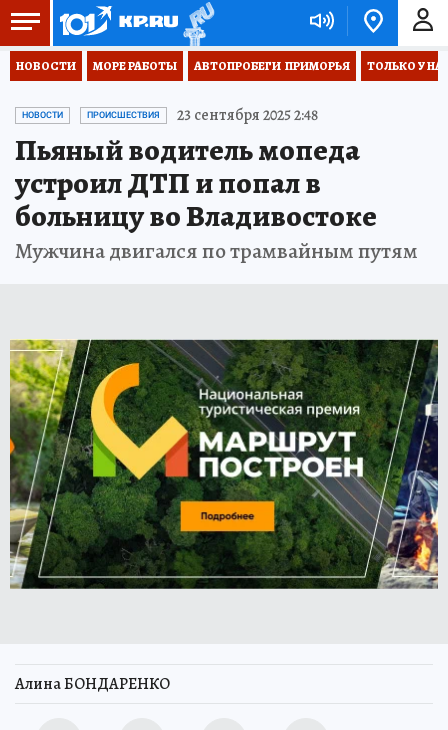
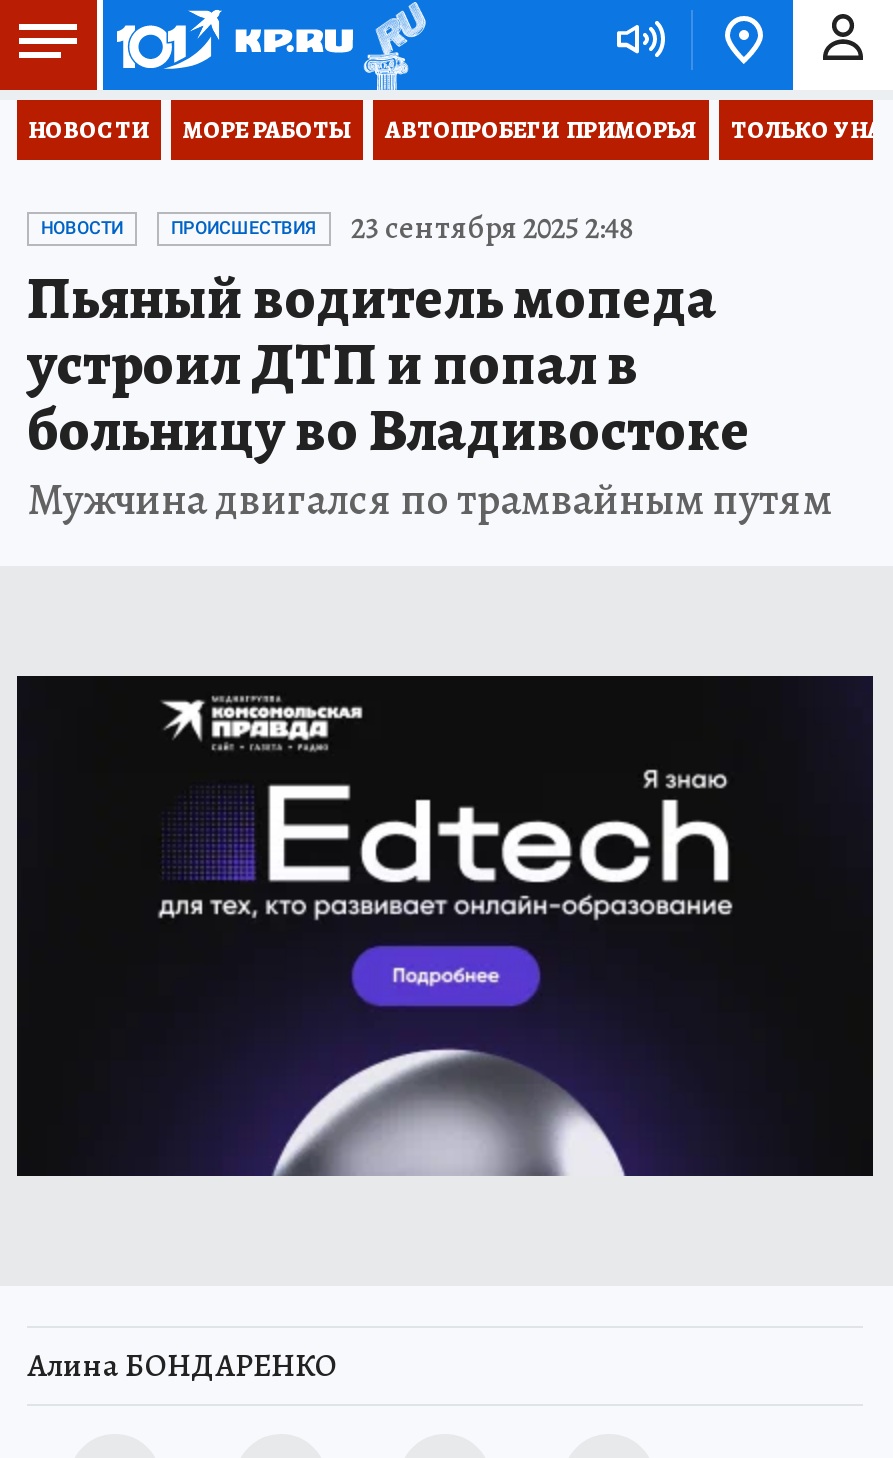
[9,339,439,590] [image] -> [15,674,875,1176] [image]

